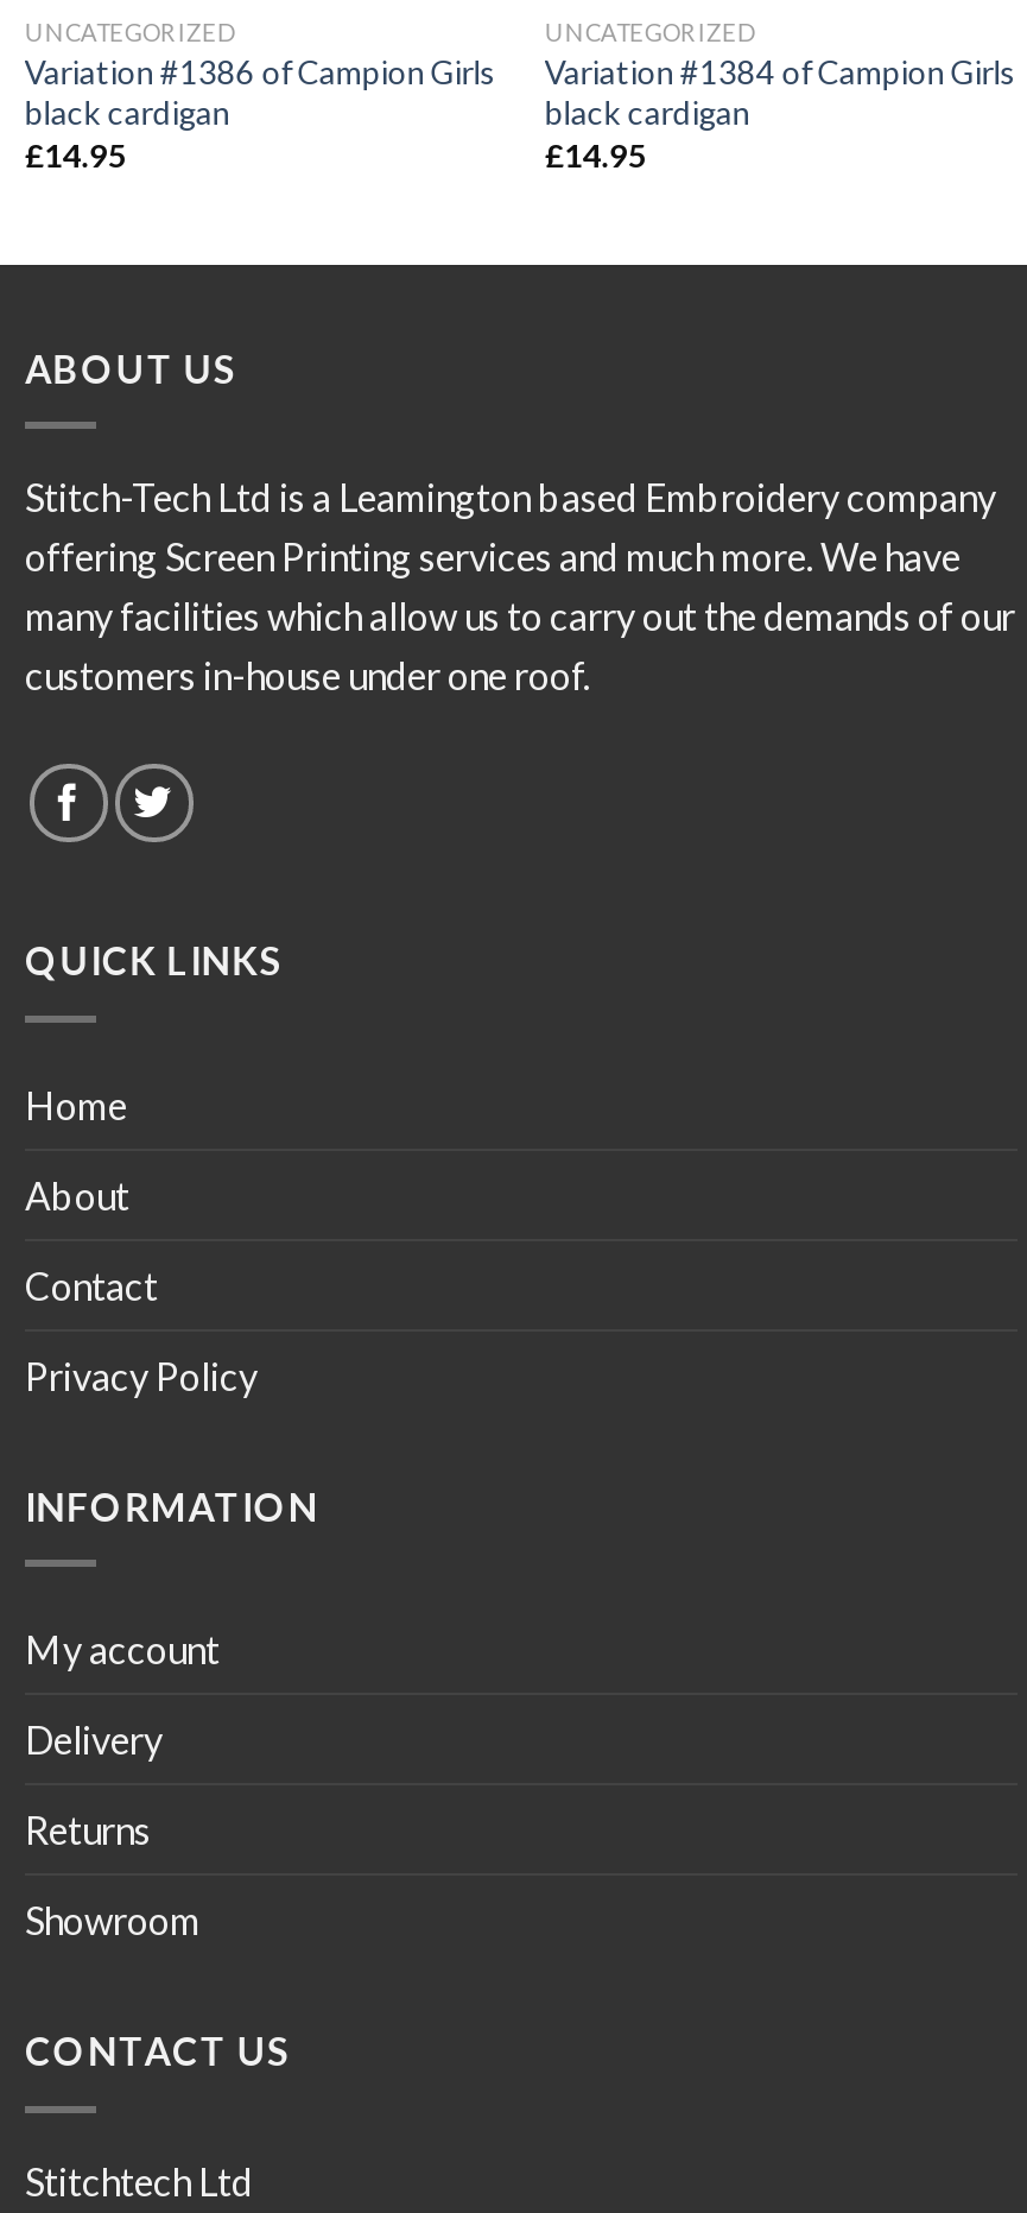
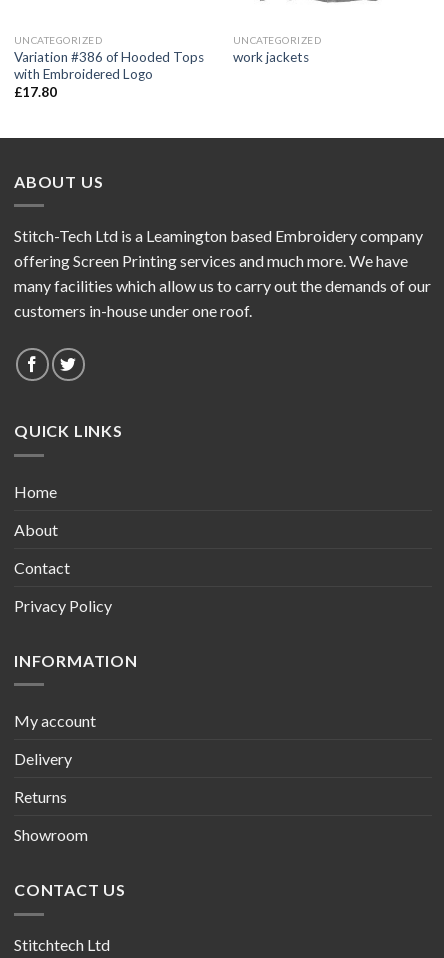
[24,52,495,174] Variation #1386 of Campion Girls | black cardigan | £14.95 -> [14,48,204,100] Variation #386 of Hooded Tops | with Embroidered Logo | £17.80
[544,52,1015,174] Variation #1384 of Campion Girls | black cardigan | £14.95 -> [233,49,309,65] work jackets

